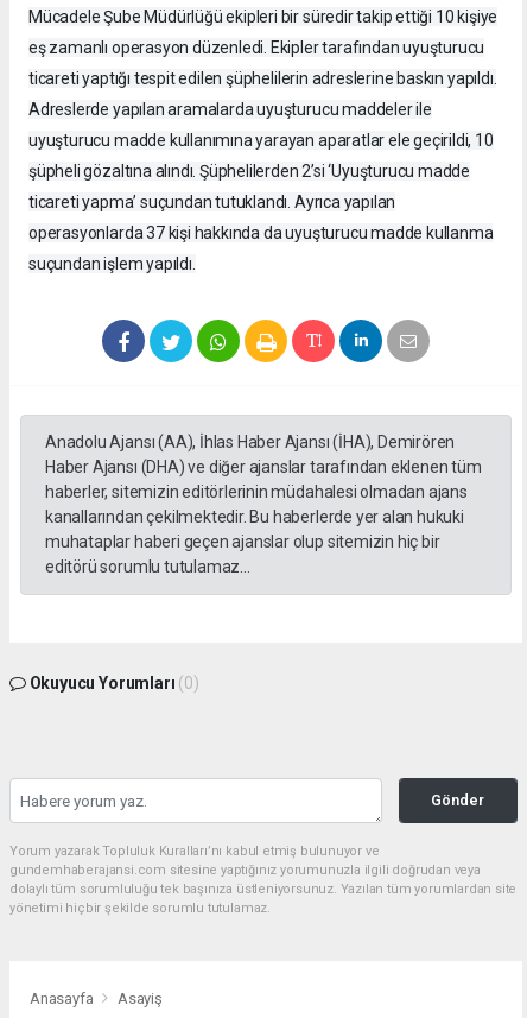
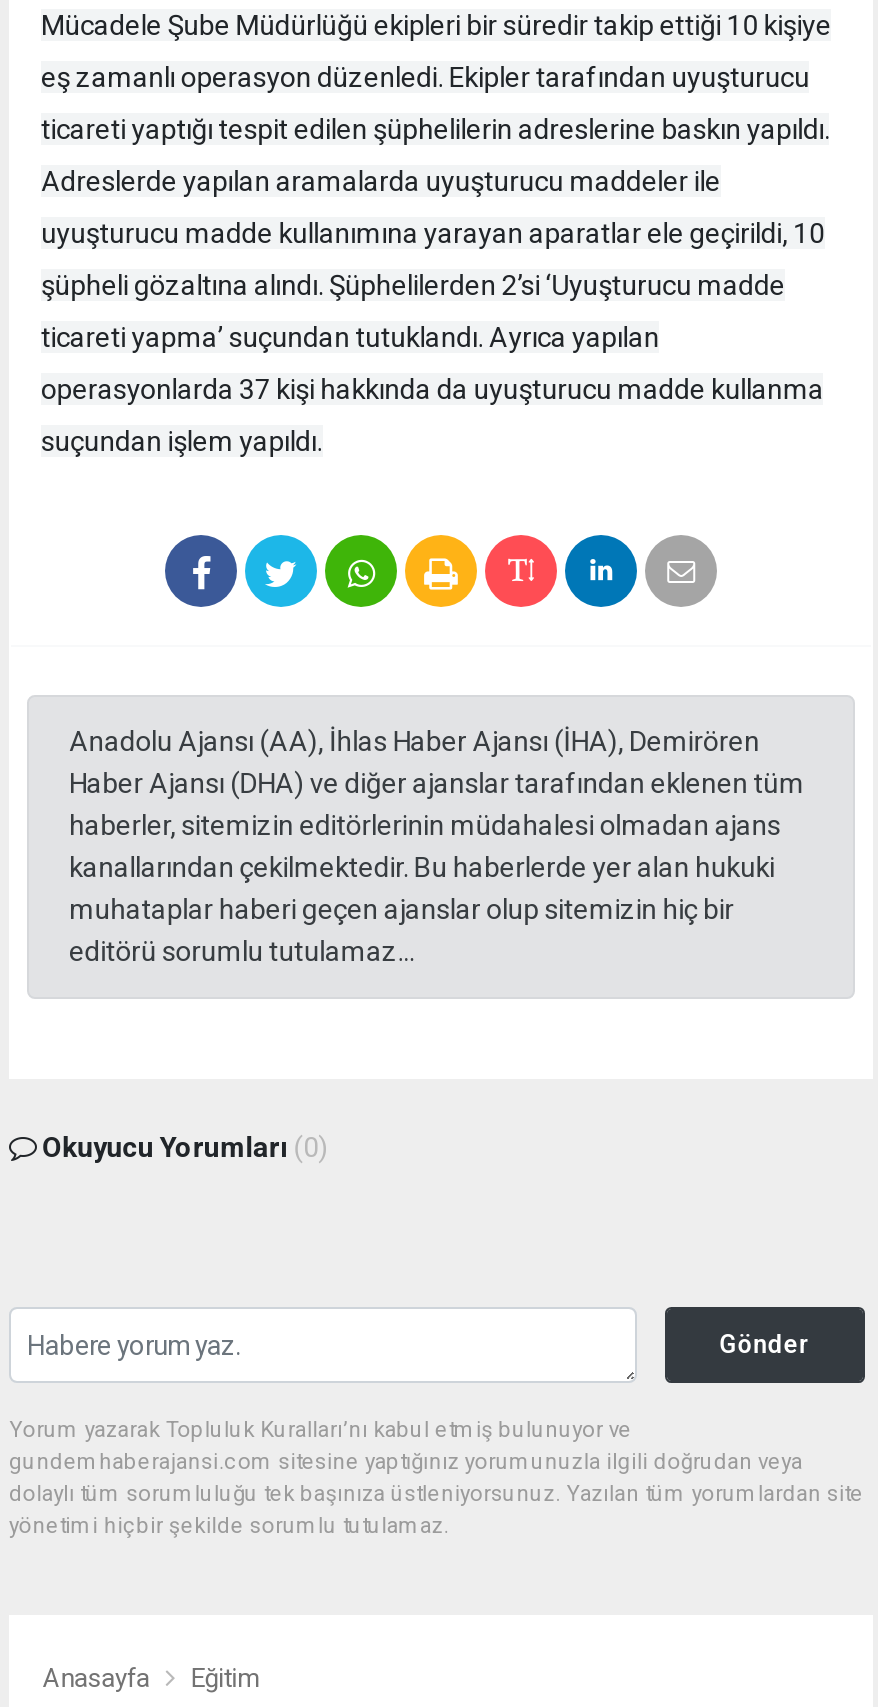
[117,990,162,1008] Asayiş -> [191,1664,259,1694] Eğitim

